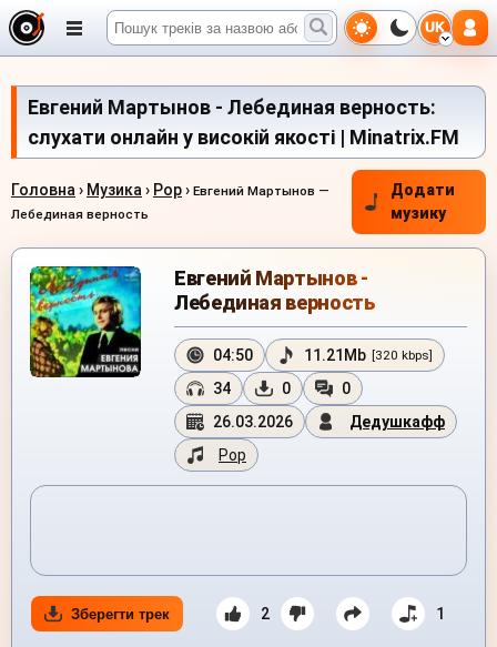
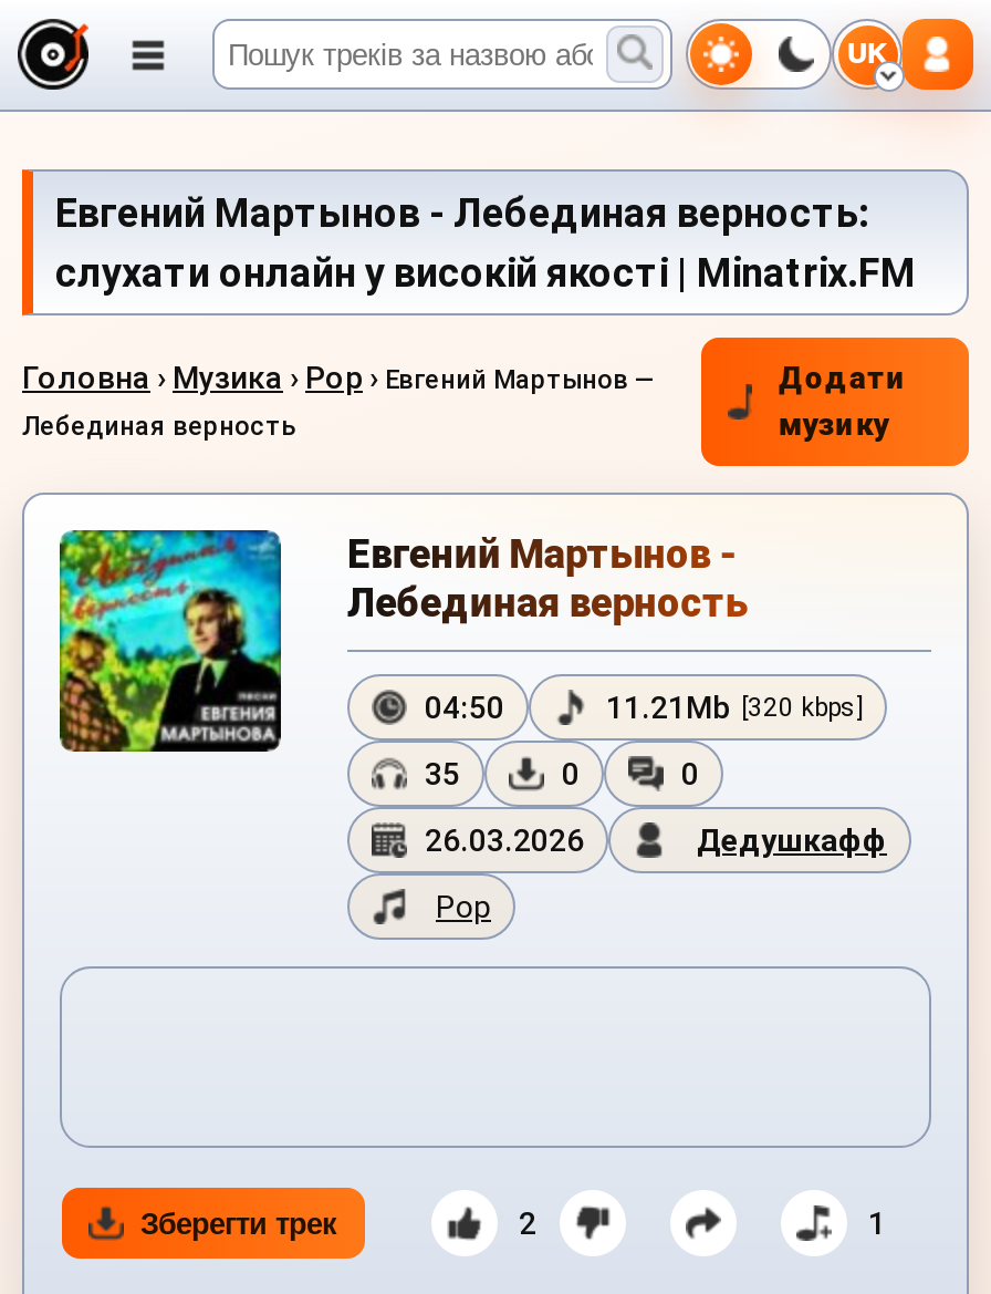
[213,380,231,397] 34 -> [425,756,460,791] 35

